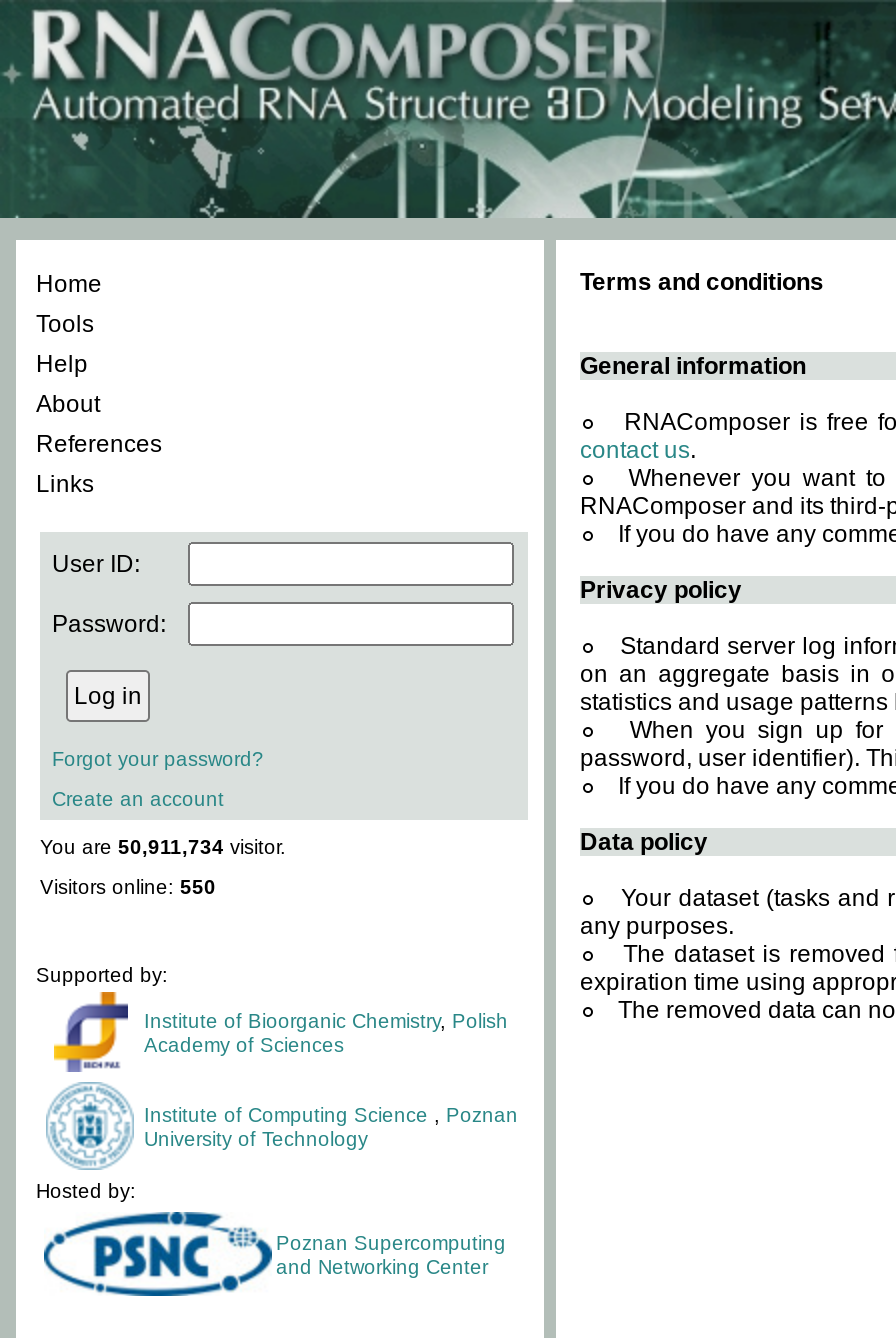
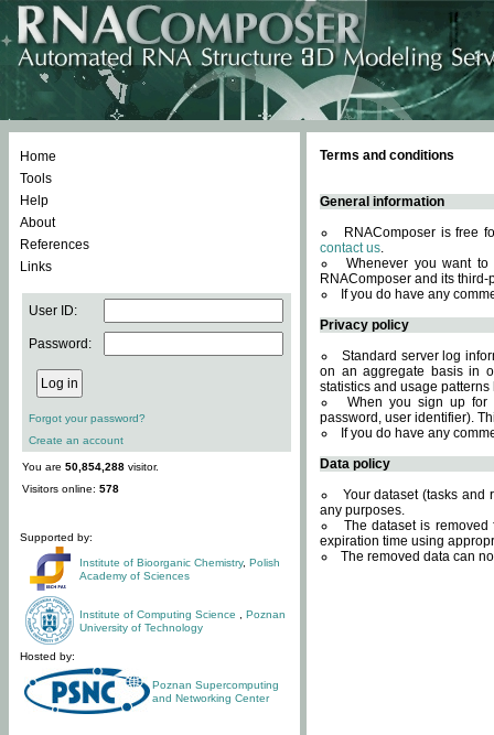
[40,836,286,858] You are 50,911,734 visitor. -> [22,461,159,473] You are 50,854,288 visitor.
[40,876,216,898] Visitors online: 550 -> [22,483,119,495] Visitors online: 578

